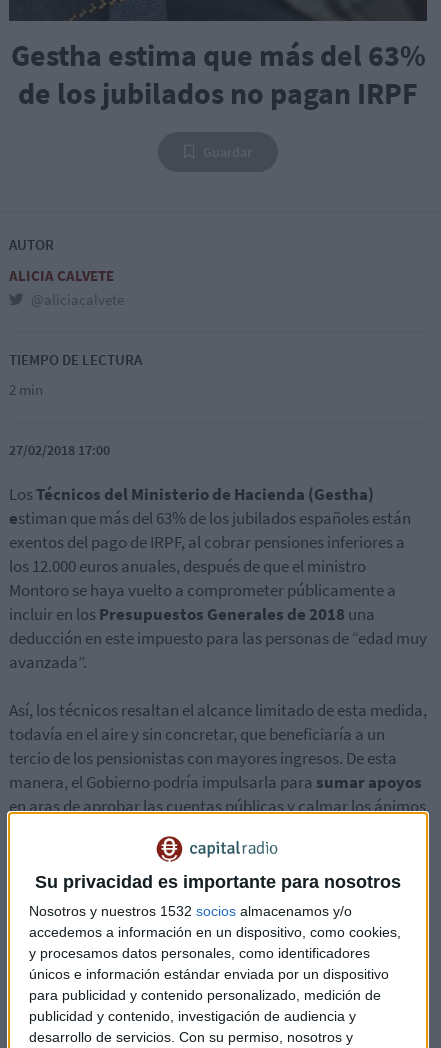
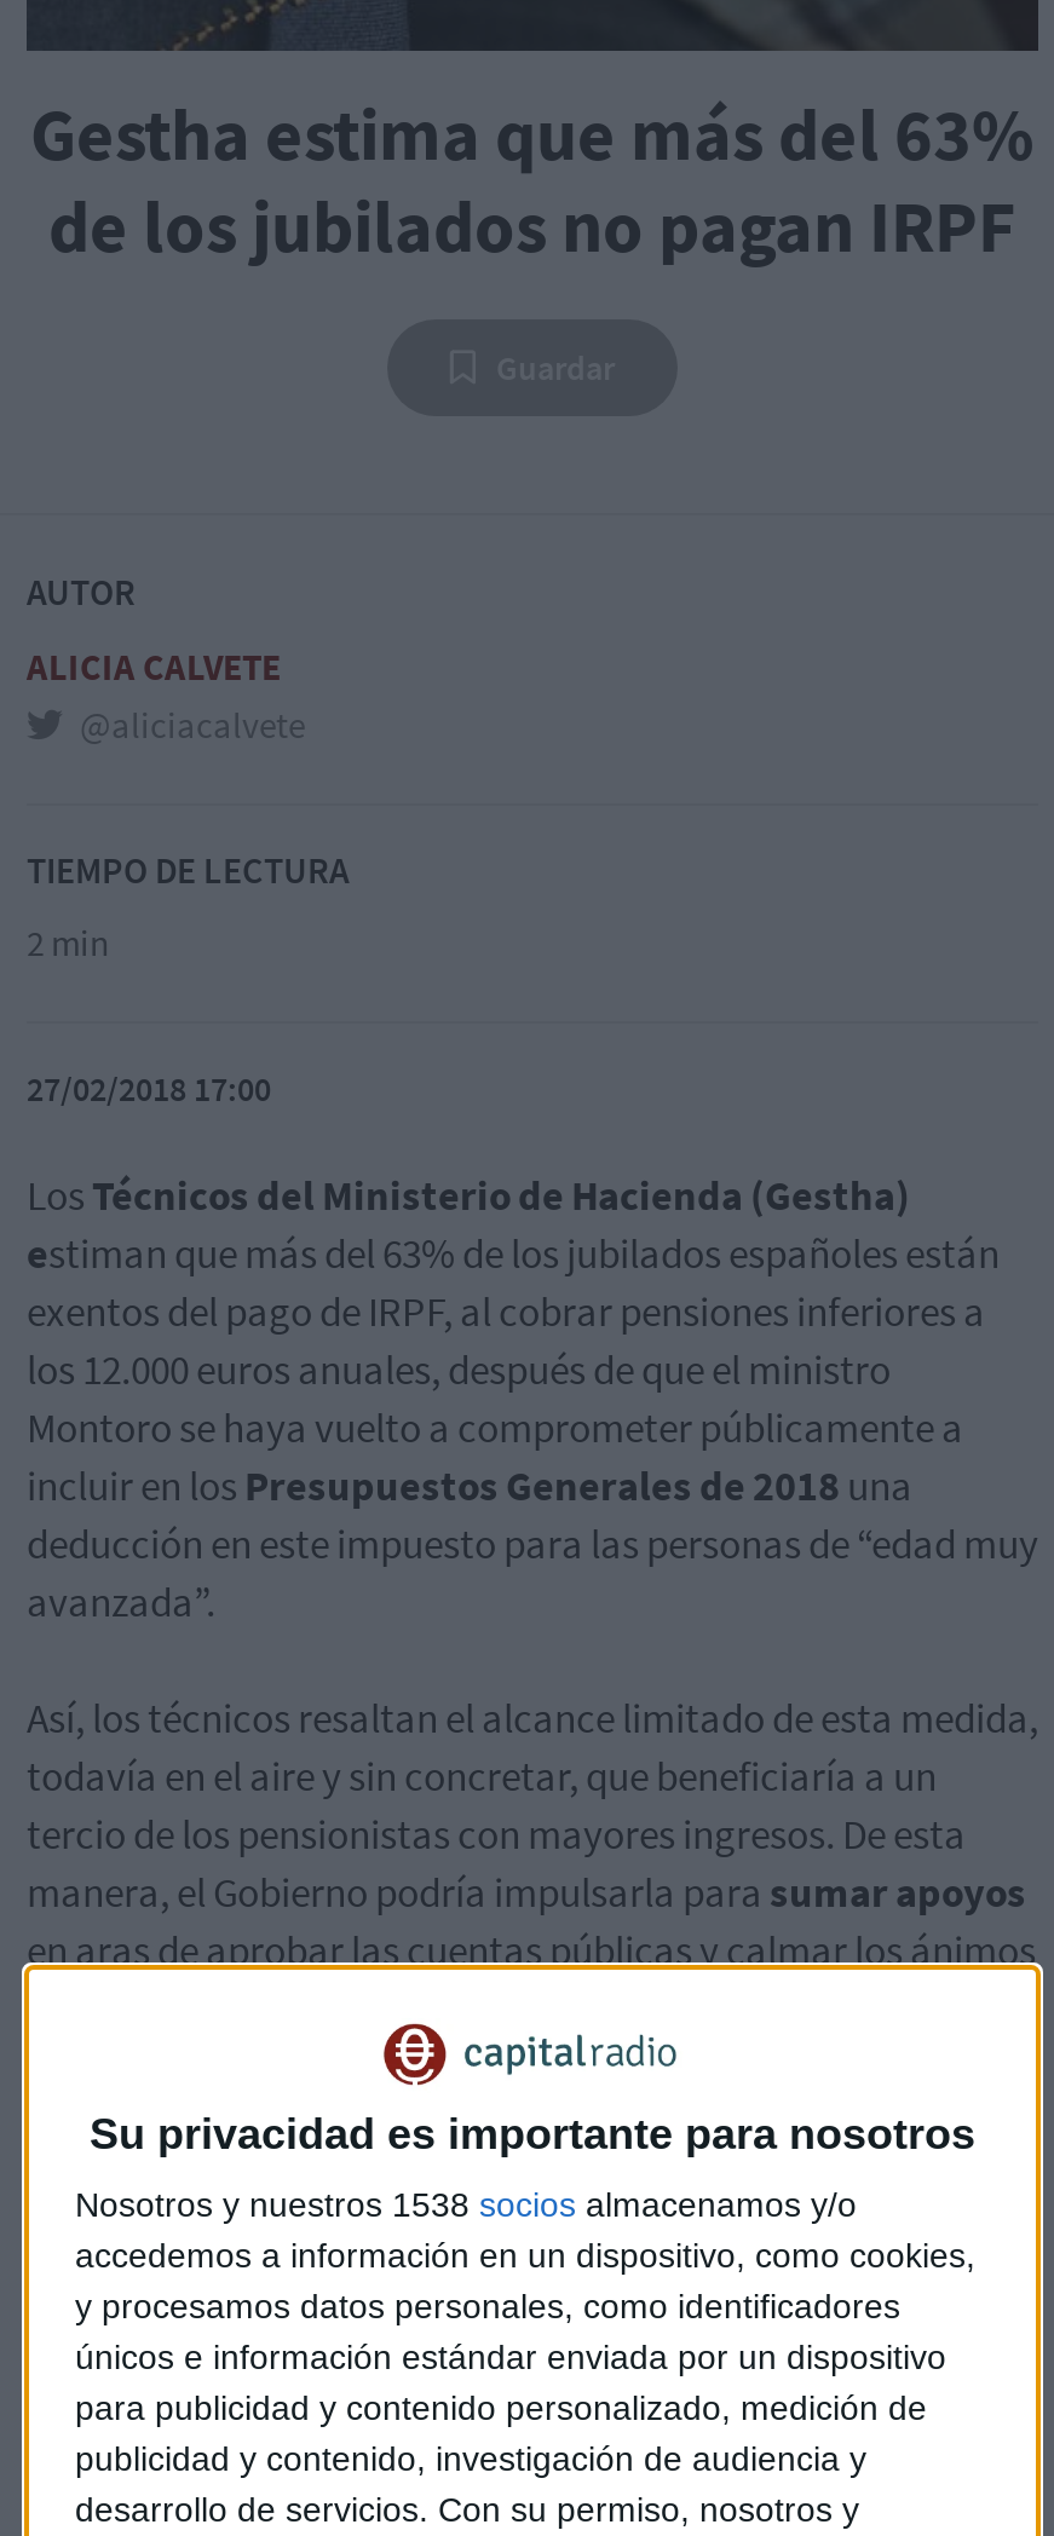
[29,903,352,919] Nosotros y nuestros 1532 socios almacenamos y/o -> [75,2186,857,2225] Nosotros y nuestros 1538 socios almacenamos y/o

